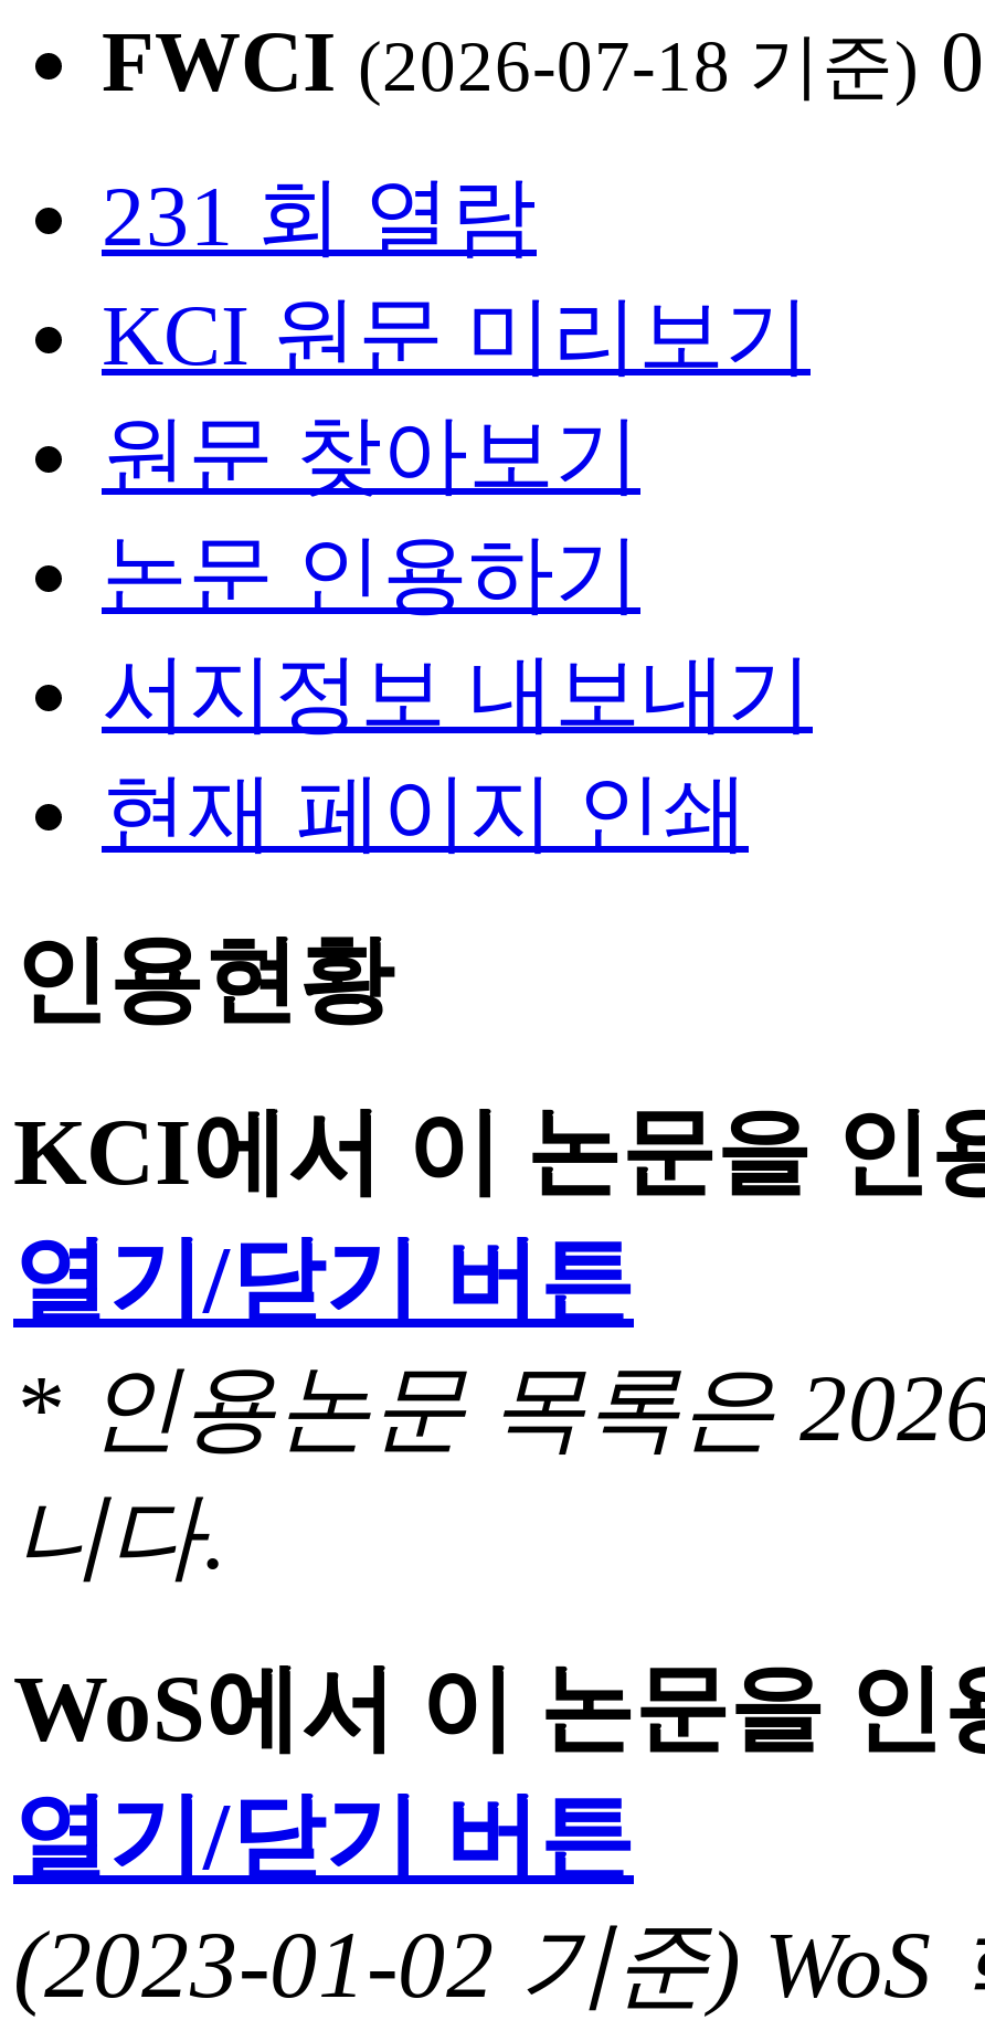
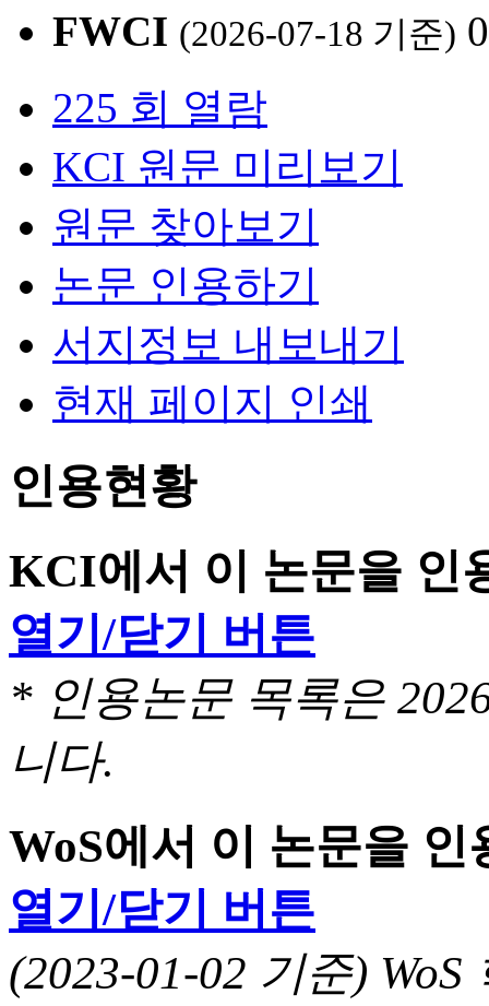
[102,168,537,263] 231 회 열람 -> [52,84,267,131] 225 회 열람

